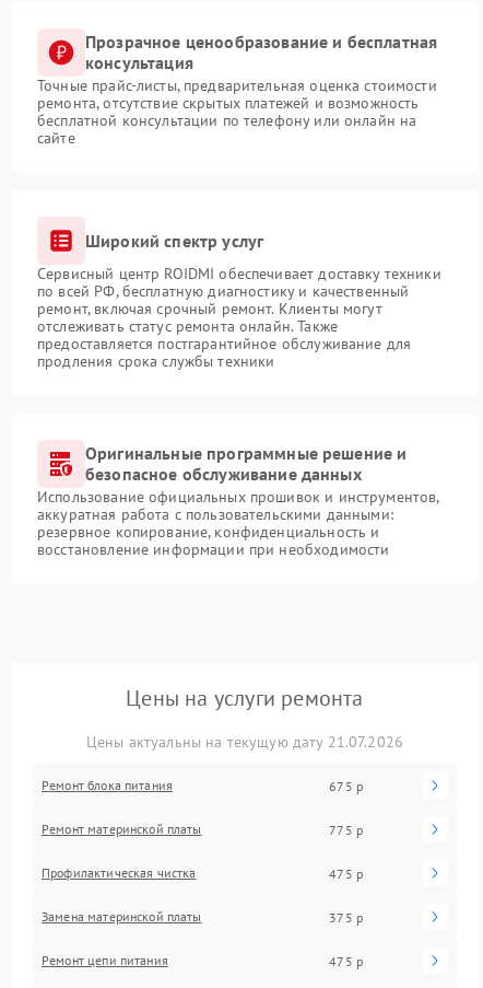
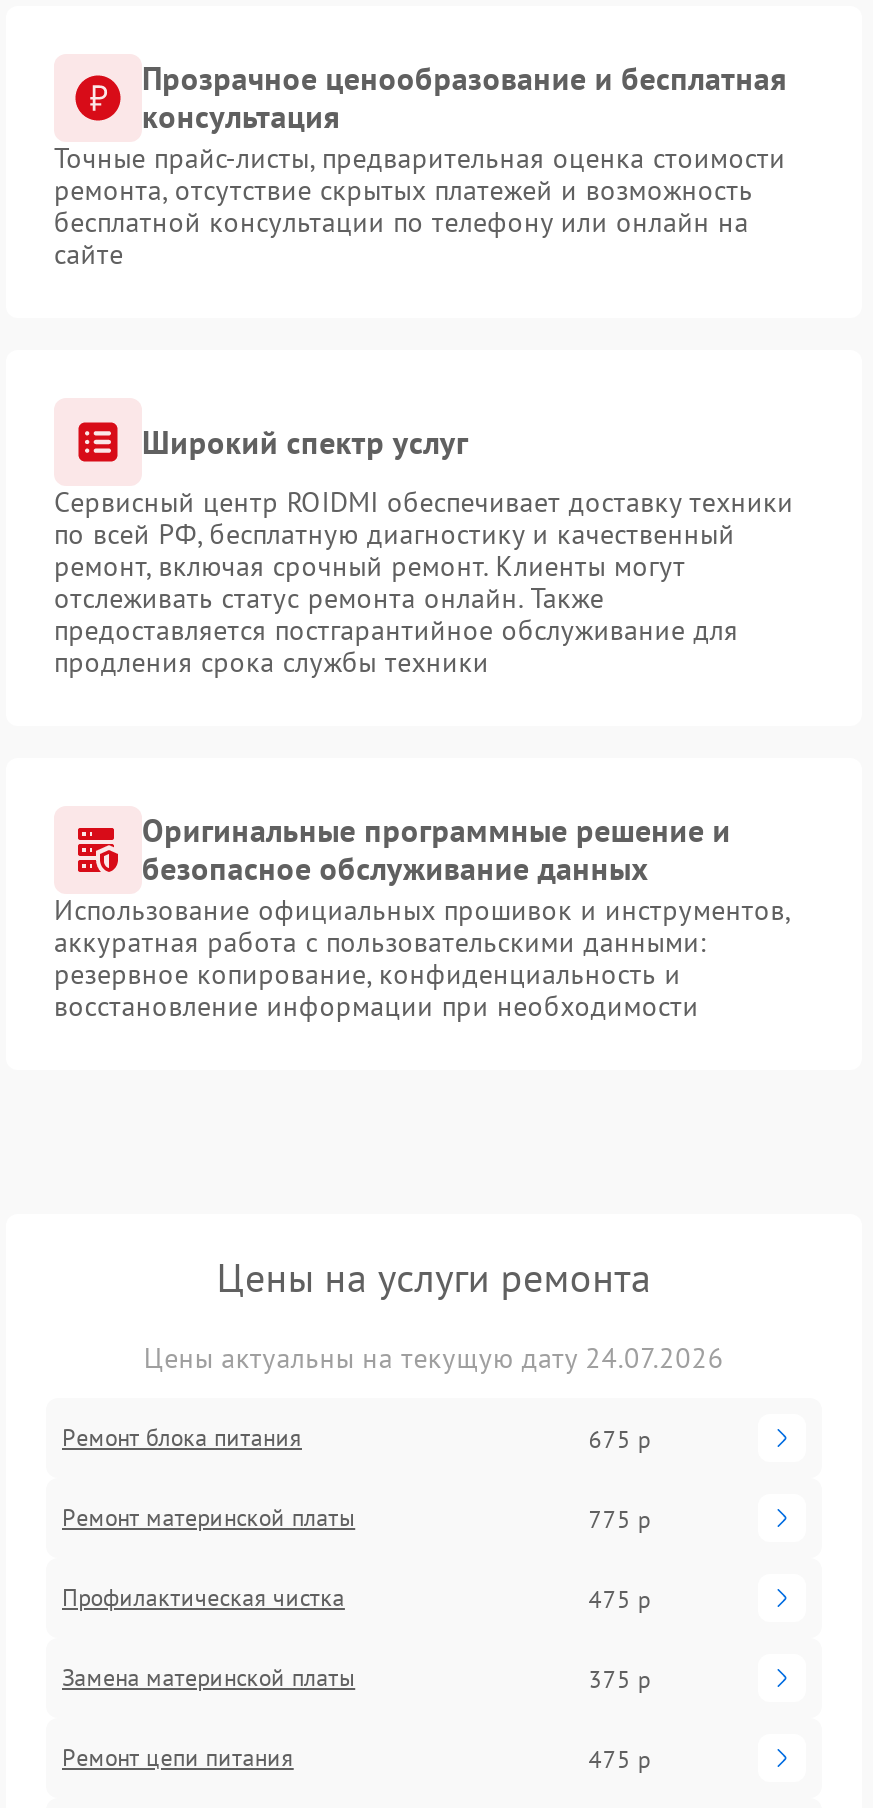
[86,732,403,752] Цены актуальны на текущую дату 21.07.2026 -> [144,1340,724,1376] Цены актуальны на текущую дату 24.07.2026

